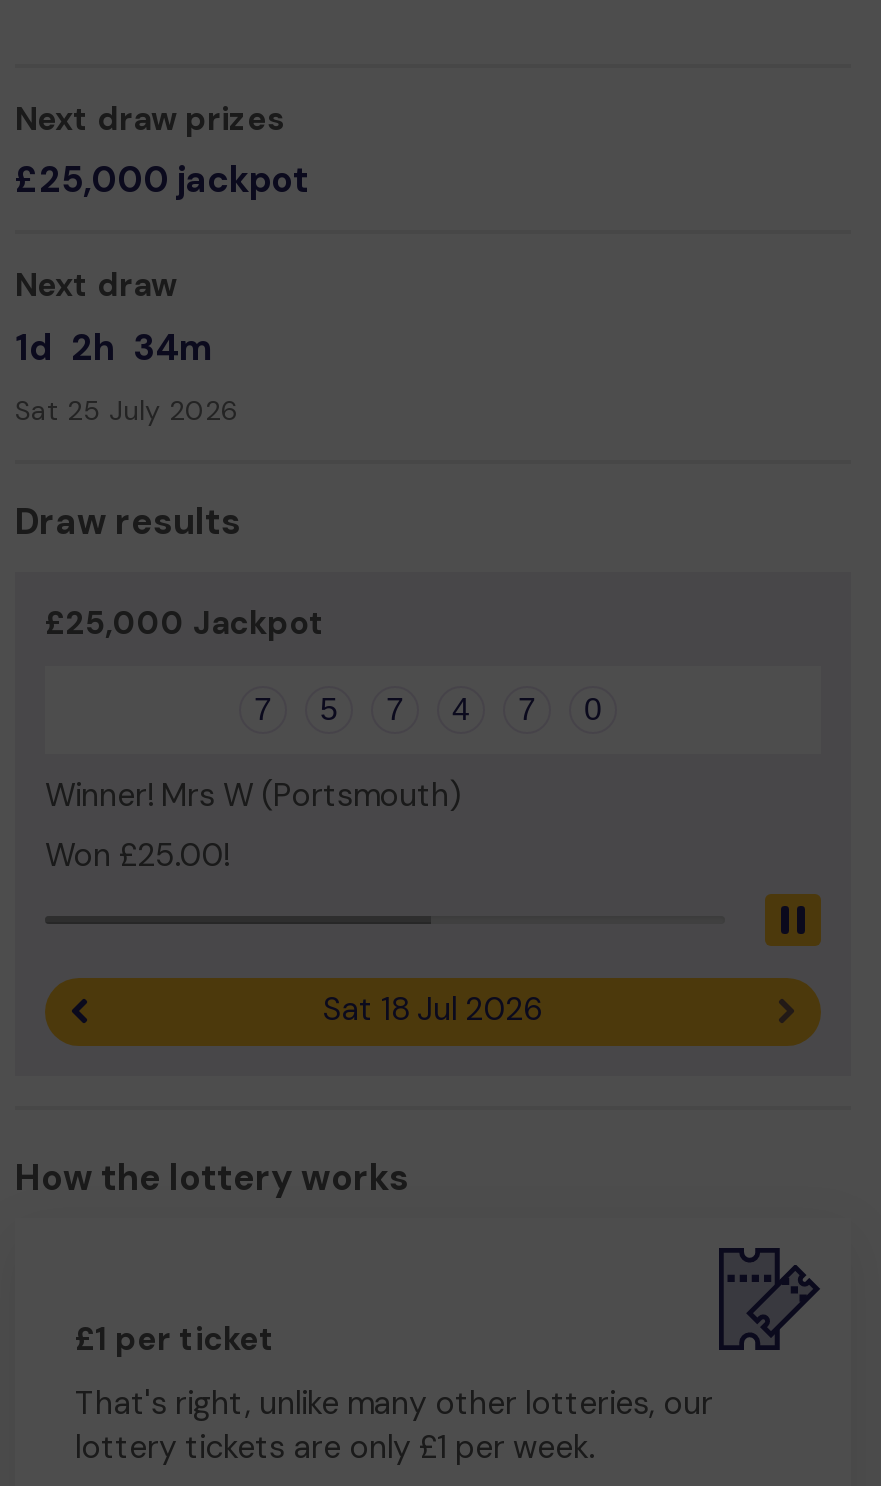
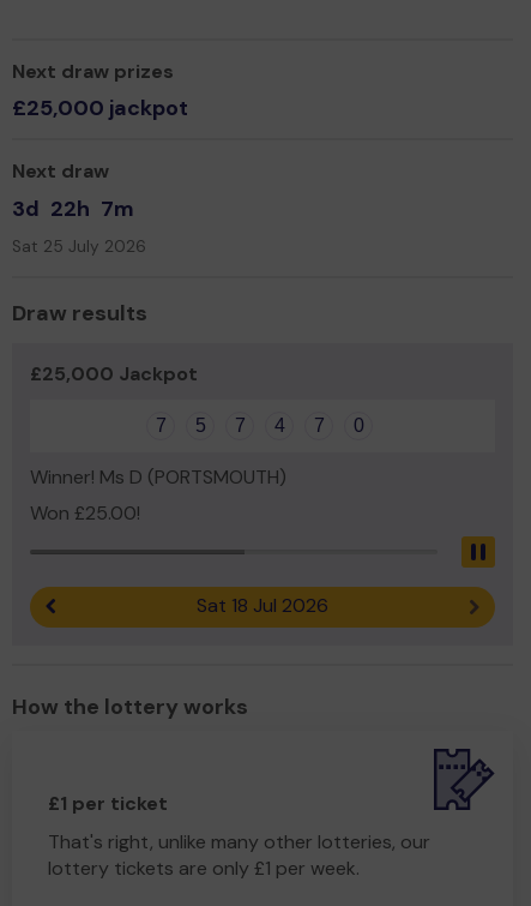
[15,323,213,371] 1d 2h 34m -> [12,194,134,223] 3d 22h 7m
[45,773,461,815] Winner! Mrs W (Portsmouth) -> [30,464,286,489] Winner! Ms D (PORTSMOUTH)

